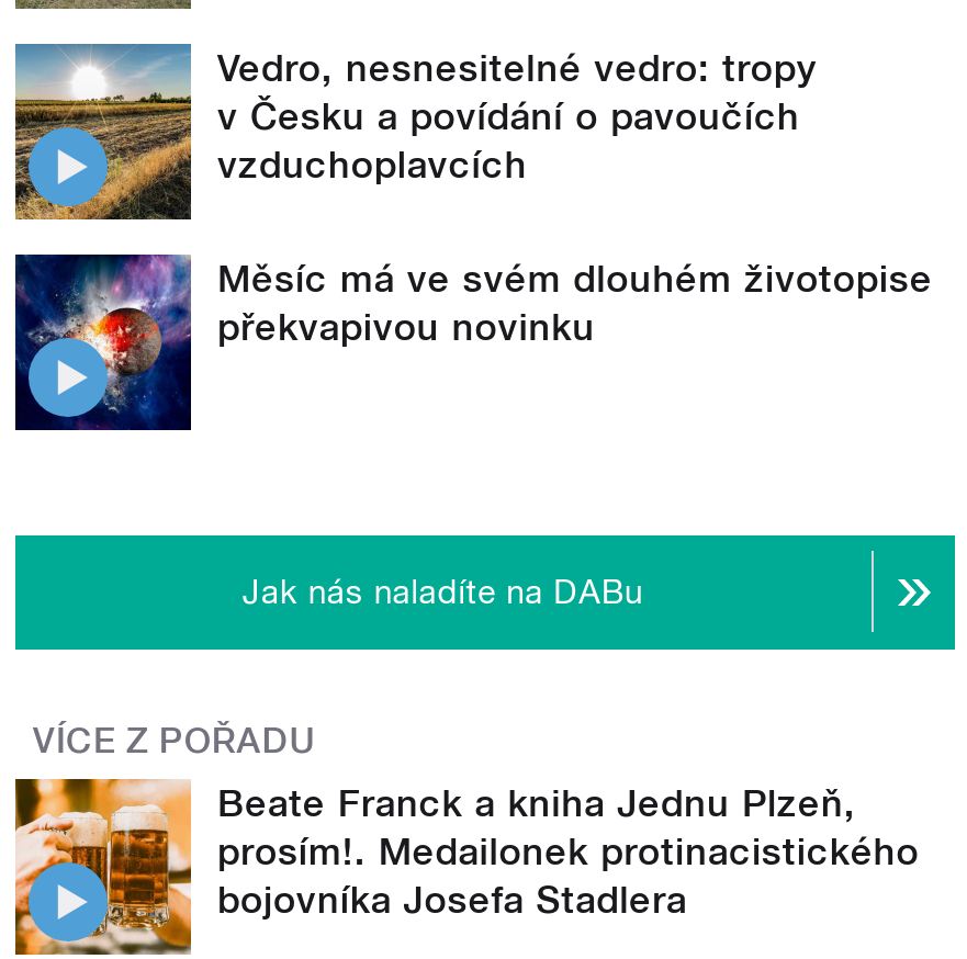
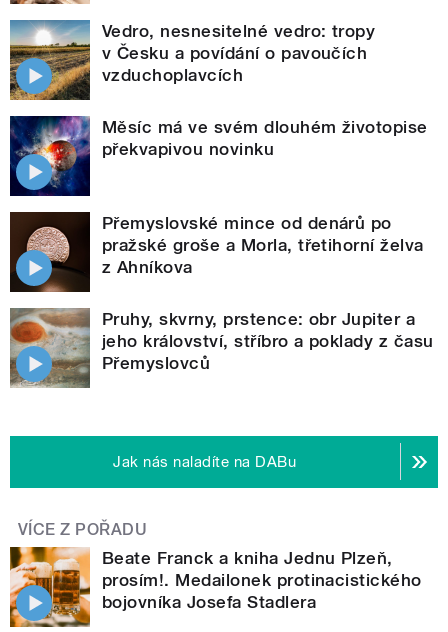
none -> [9,211,434,373] [image] | Přemyslovské mince od denárů po | pražské groše a Morla, třetihorní želva | z Ahníkova | Pruhy, skvrny, prstence: obr Jupiter a | jeho království, stříbro a poklady z času | Přemyslovců
none -> [9,307,90,389] [image]

